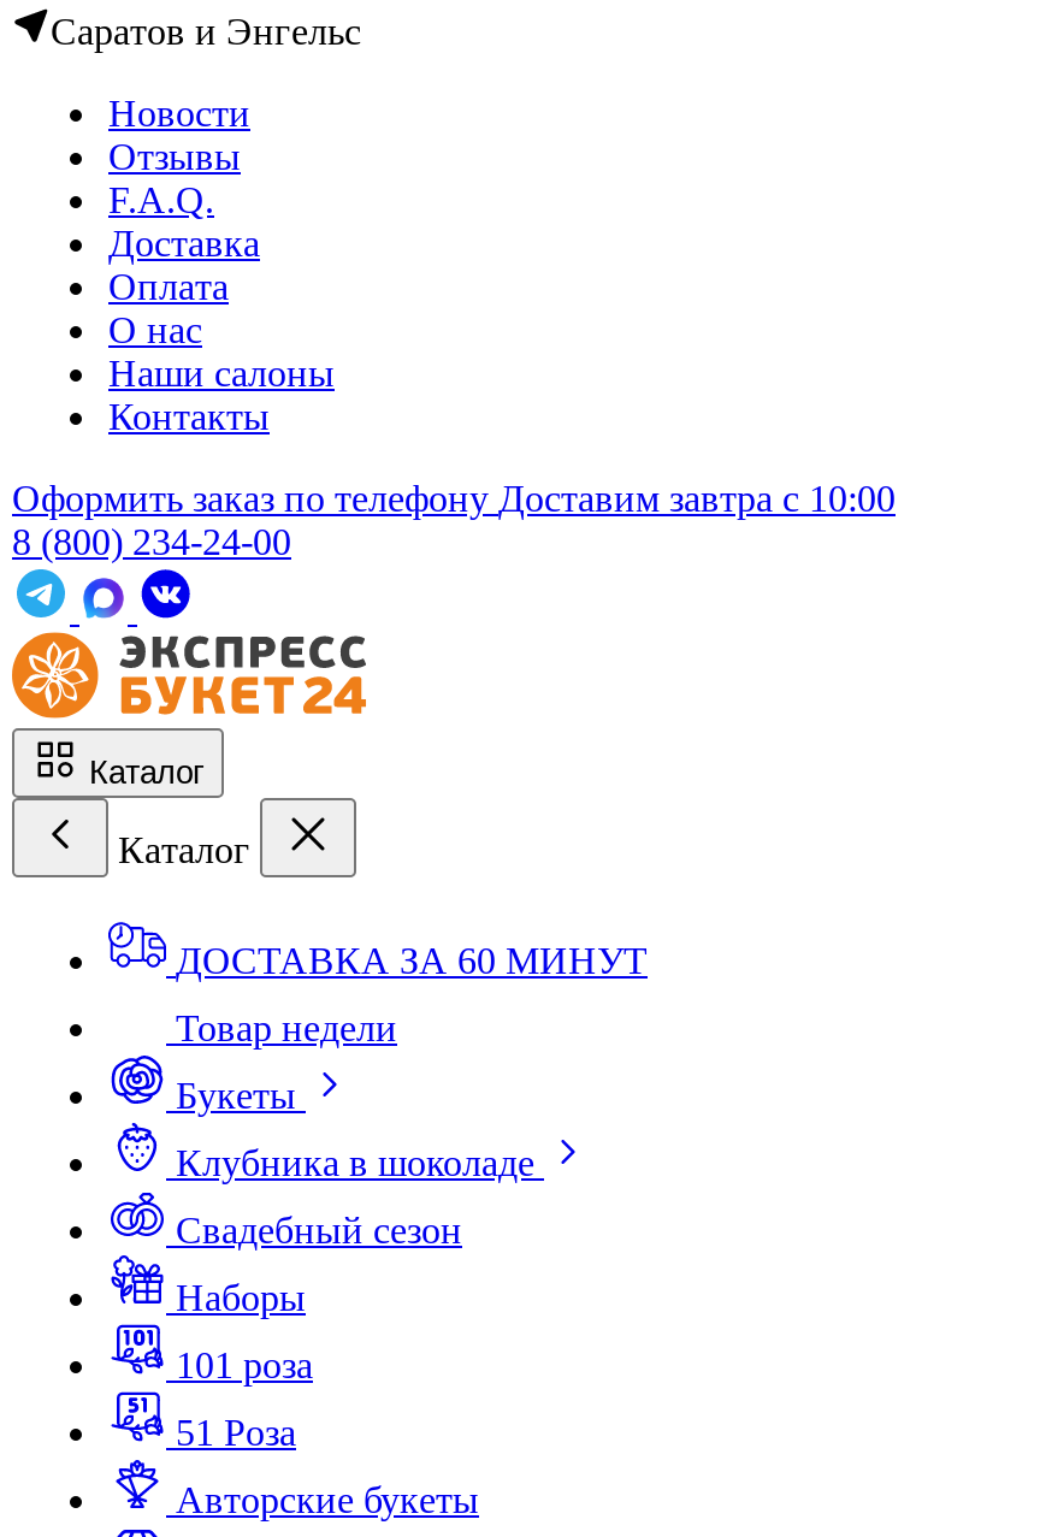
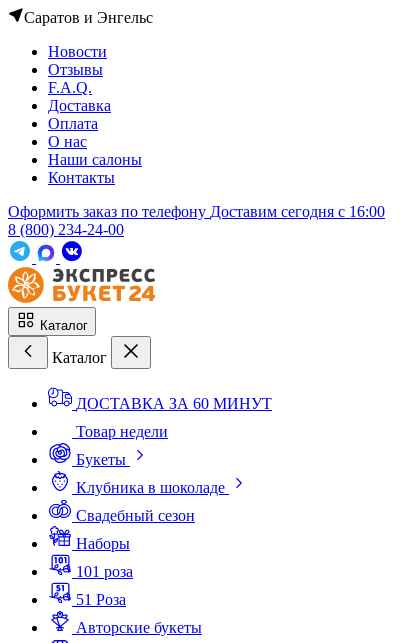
[12,478,896,519] Оформить заказ по телефону Доставим завтра c 10:00 -> [8,203,385,220] Оформить заказ по телефону Доставим сегодня c 16:00

